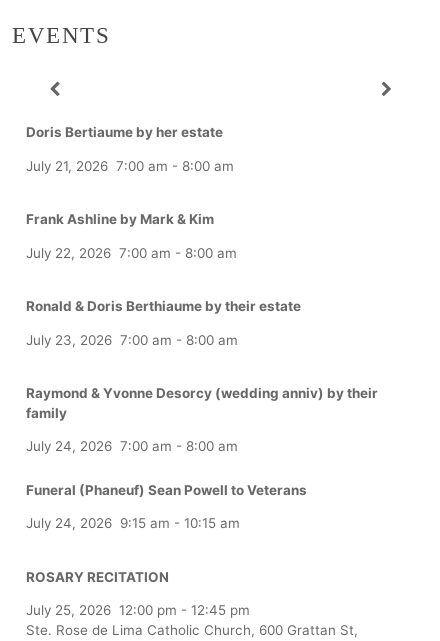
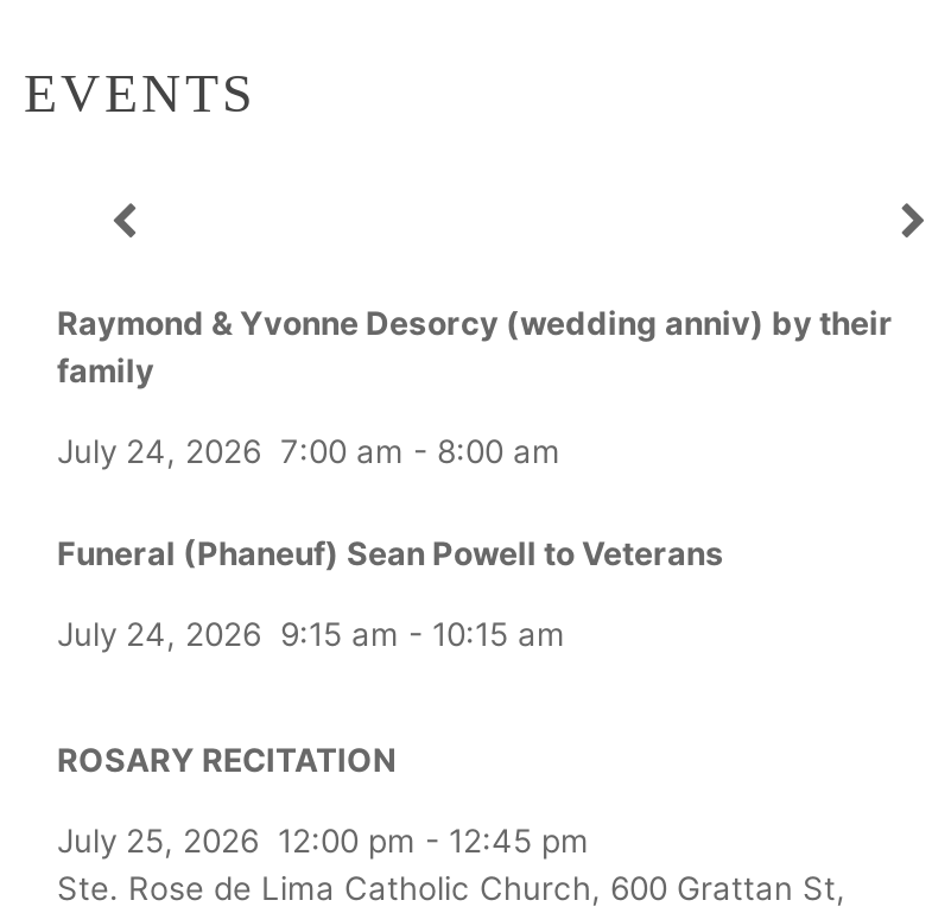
[26,124,301,348] Doris Bertiaume by her estate | July 21, 2026 7:00 am - 8:00 am | Frank Ashline by Mark & Kim | July 22, 2026 7:00 am - 8:00 am | Ronald & Doris Berthiaume by their estate | July 23, 2026 7:00 am - 8:00 am -> none

